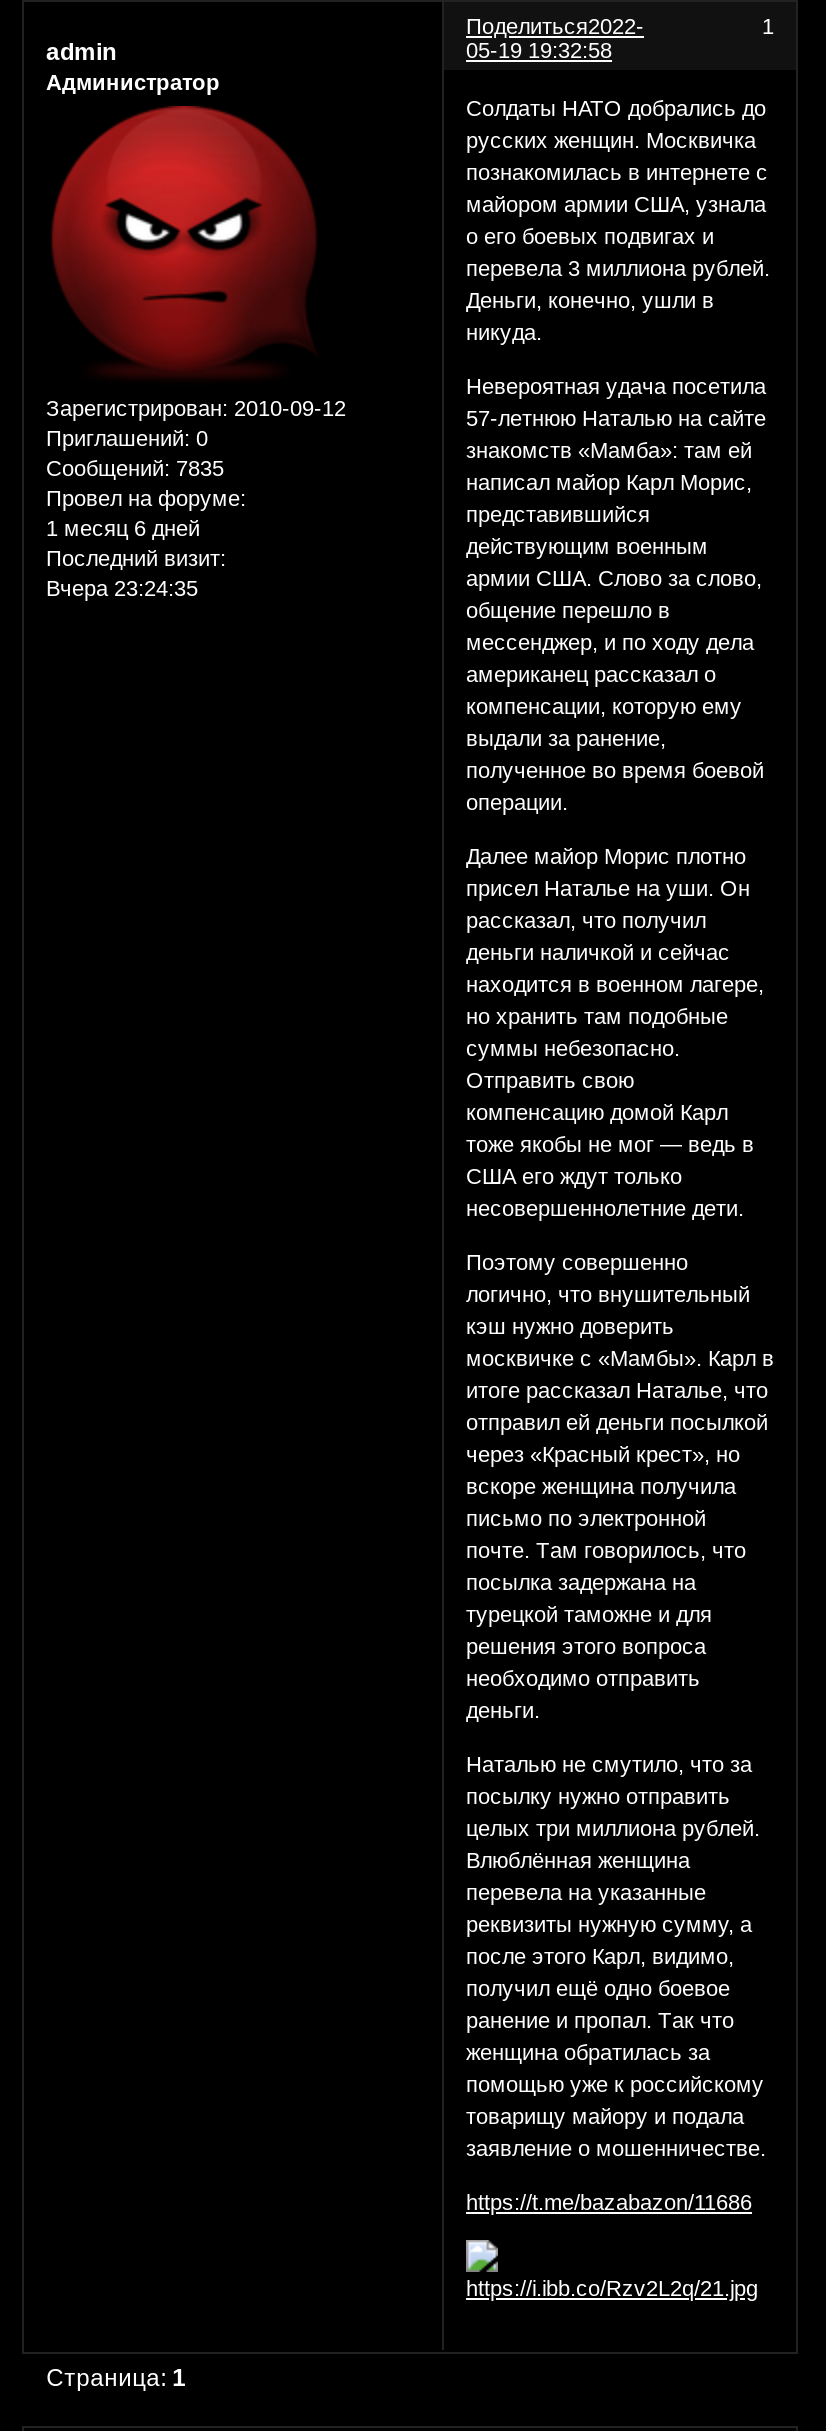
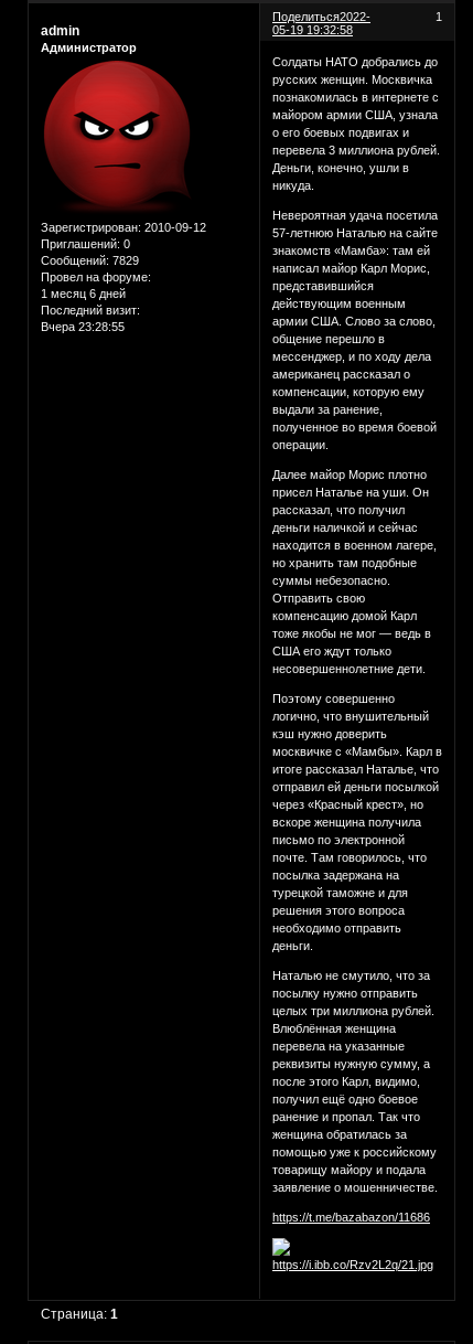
[46,456,224,480] Сообщений: 7835 -> [41,254,139,267] Сообщений: 7829
[46,576,198,600] Вчера 23:24:35 -> [41,320,125,333] Вчера 23:28:55

